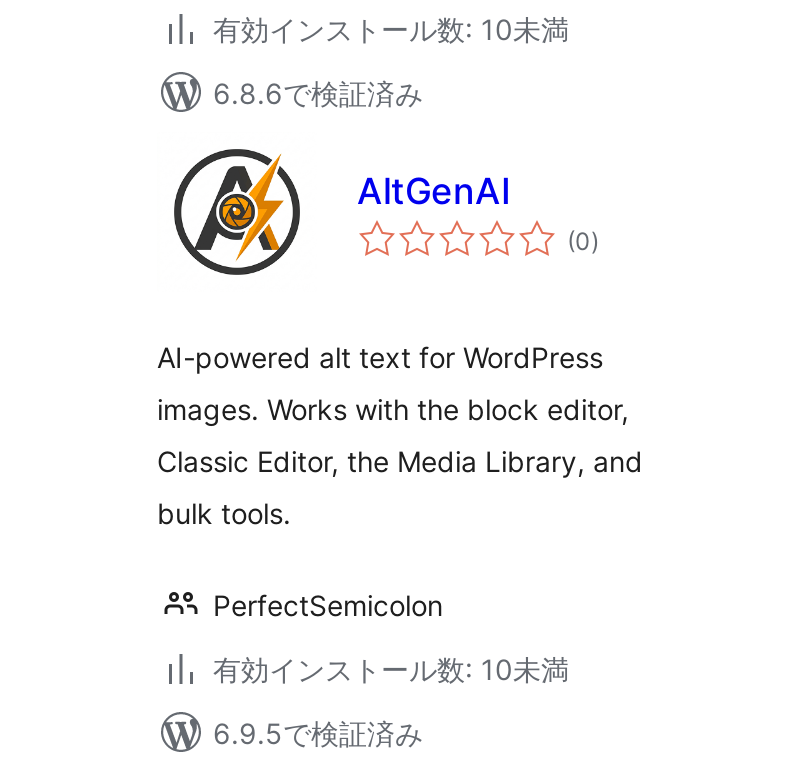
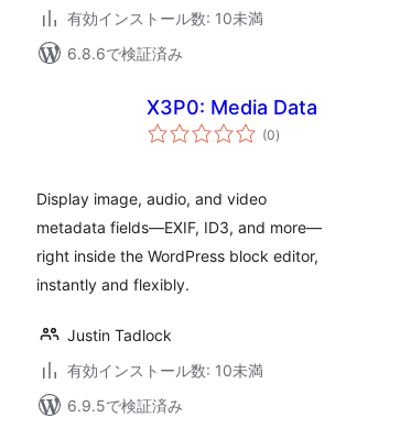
[171,146,303,278] [image] -> none
[357,170,511,212] AltGenAI -> [147,96,317,119] X3P0: Media Data
[157,340,603,374] AI-powered alt text for WordPress -> [36,189,267,208] Display image, audio, and video
[157,392,629,426] images. Works with the block editor, -> [36,218,322,237] metadata fields—EXIF, ID3, and more—
[157,444,643,478] Classic Editor, the Media Library, and -> [36,246,318,265] right inside the WordPress block editor,
[157,496,291,530] bulk tools. -> [36,275,190,294] instantly and flexibly.
[213,588,443,622] PerfectSemicolon -> [67,326,172,344] Justin Tadlock

